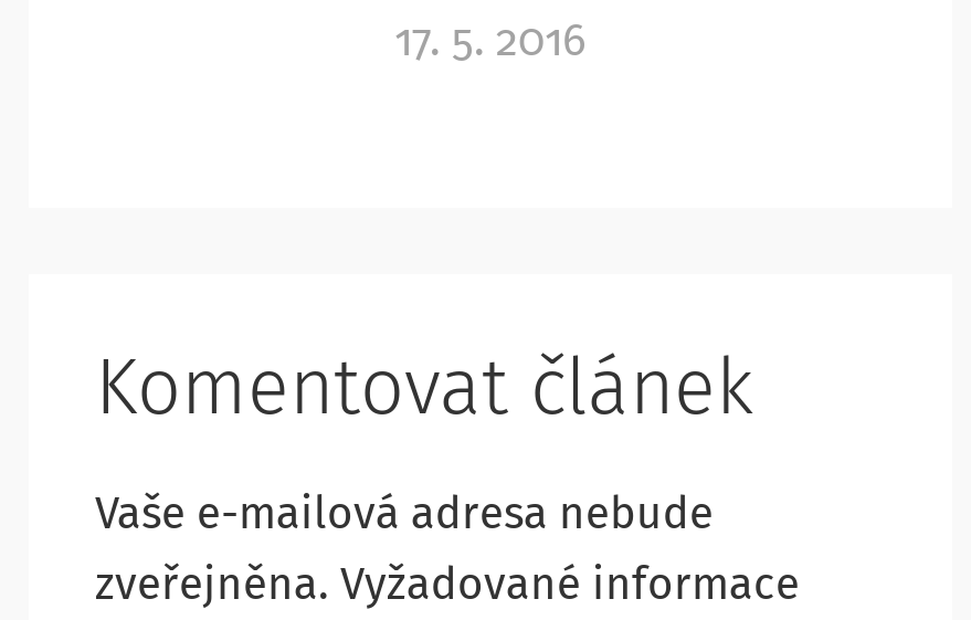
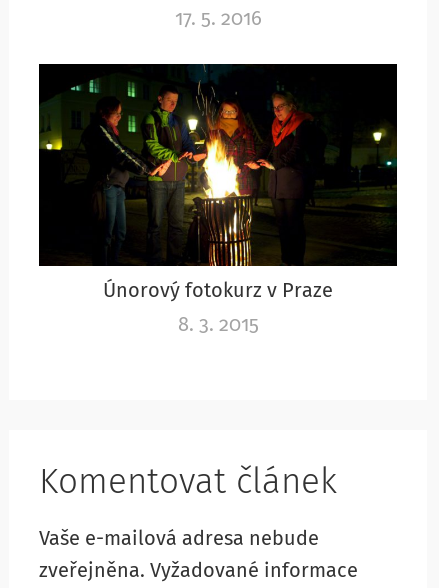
none -> [38,63,398,336] [image] | Únorový fotokurz v Praze | 8. 3. 2015

